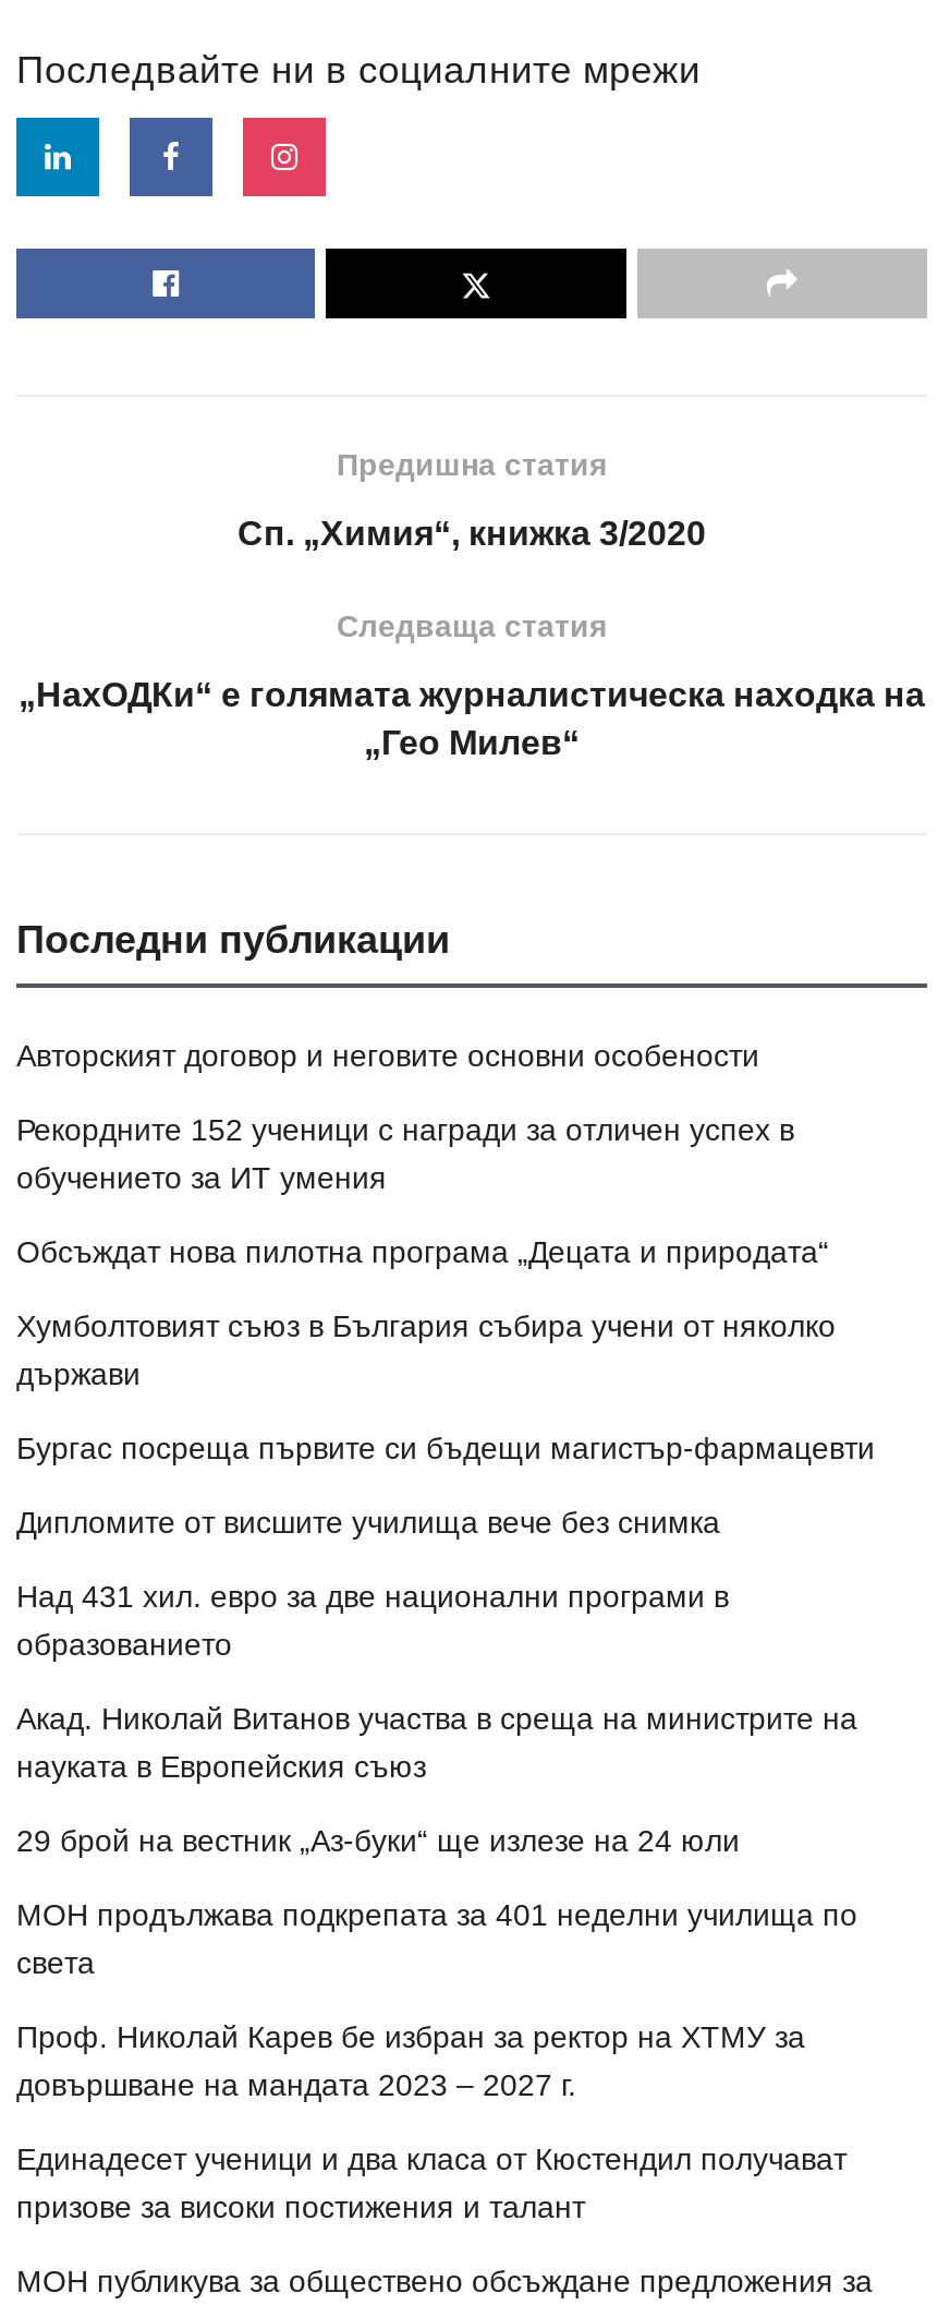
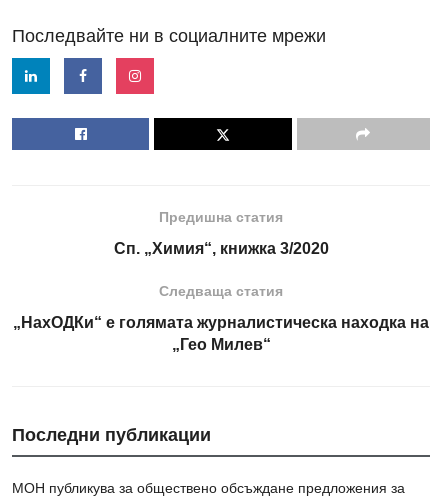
[16,1038,875,2224] Авторският договор и неговите основни особености | Рекордните 152 ученици с награди за отличен успех в | обучението за ИТ умения | Обсъждат нова пилотна програма „Децата и природата“ | Хумболтовият съюз в България събира учени от няколко | държави | Бургас посреща първите си бъдещи магистър-фармацевти | Дипломите от висшите училища вече без снимка | Над 431 хил. евро за две национални програми в | образованието | Акад. Николай Витанов участва в среща на министрите на | науката в Европейския съюз | 29 брой на вестник „Аз-буки“ ще излезе на 24 юли | МОН продължава подкрепата за 401 неделни училища по | света | Проф. Николай Карев бе избран за ректор на ХТМУ за | довършване на мандата 2023 – 2027 г. | Единадесет ученици и два класа от Кюстендил получават | призове за високи постижения и талант -> none

